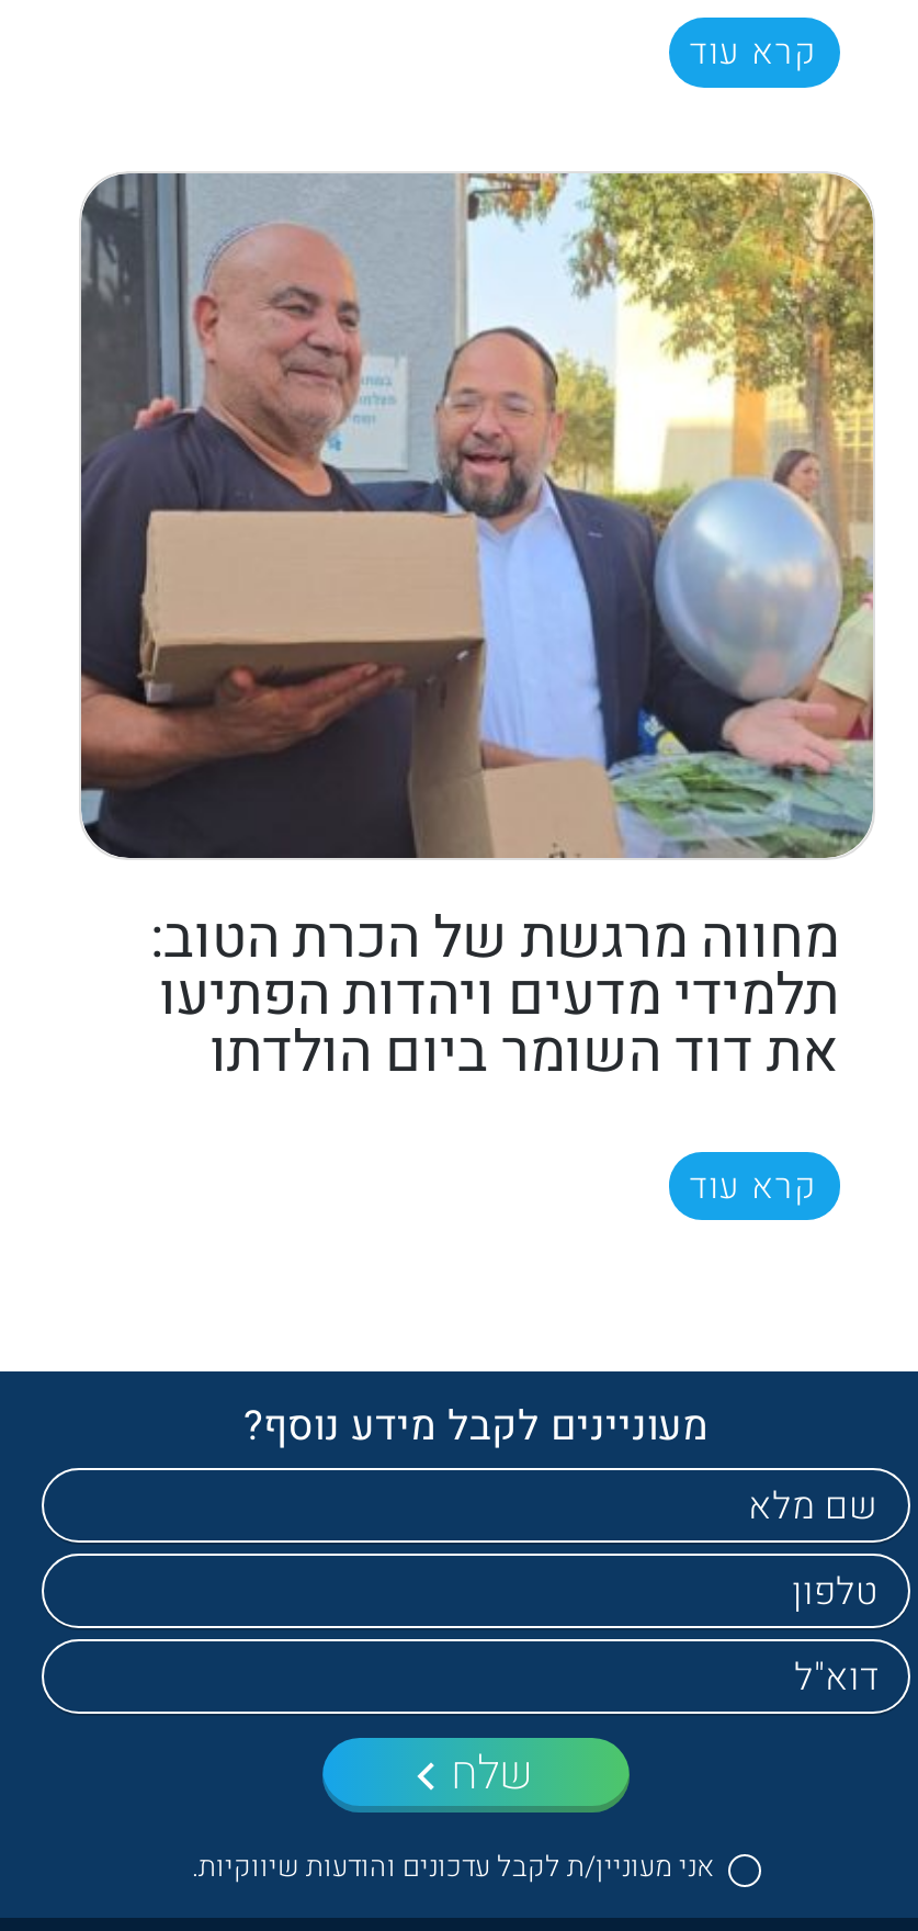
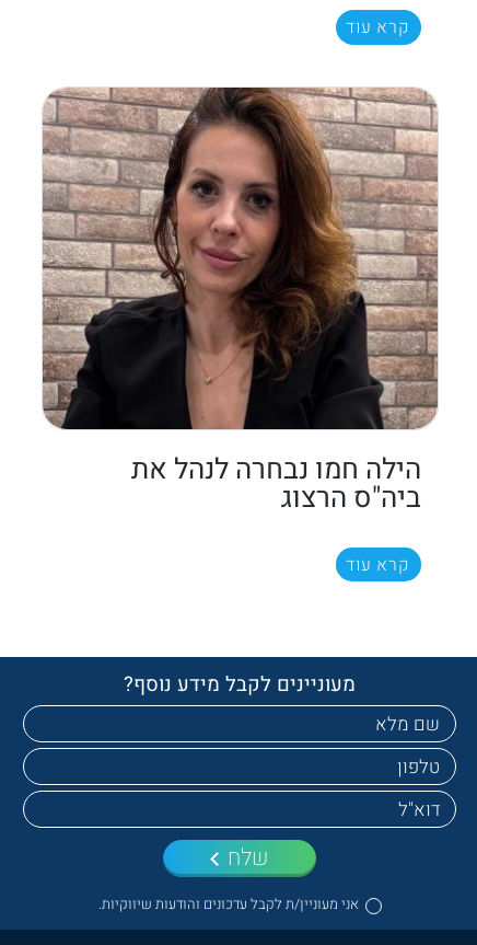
[81,171,873,1095] [image] | מחווה מרגשת של הכרת הטוב: | תלמידי מדעים ויהדות הפתיעו | את דוד השומר ביום הולדתו -> [42,88,438,519] [image] | הילה חמו נבחרה לנהל את | ביה"ס הרצוג

